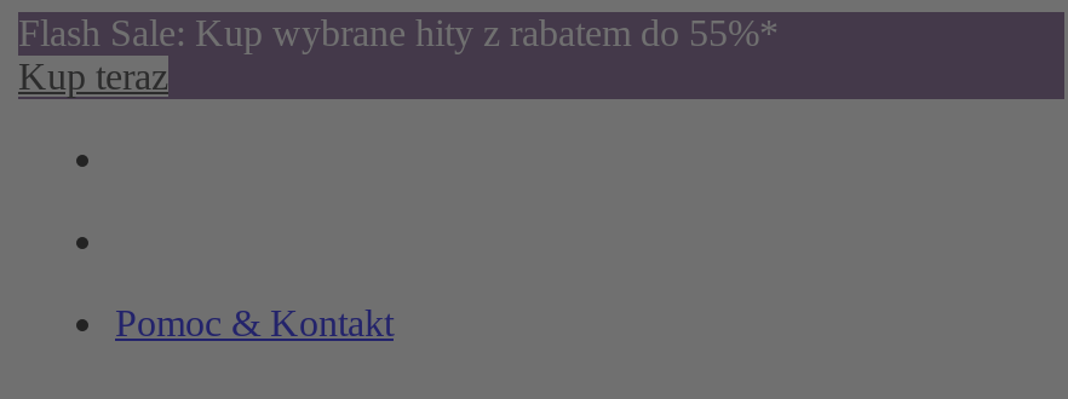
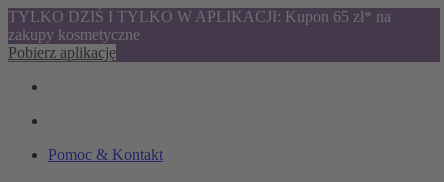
[18,12,779,97] Flash Sale: Kup wybrane hity z rabatem do 55%* | Kup teraz -> [8,8,391,61] TYLKO DZIŚ I TYLKO W APLIKACJI: Kupon 65 zł* na | zakupy kosmetyczne | Pobierz aplikację

